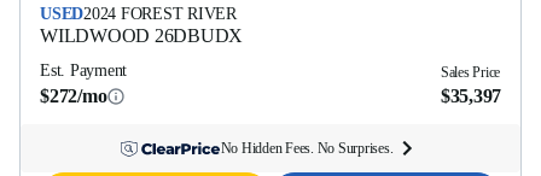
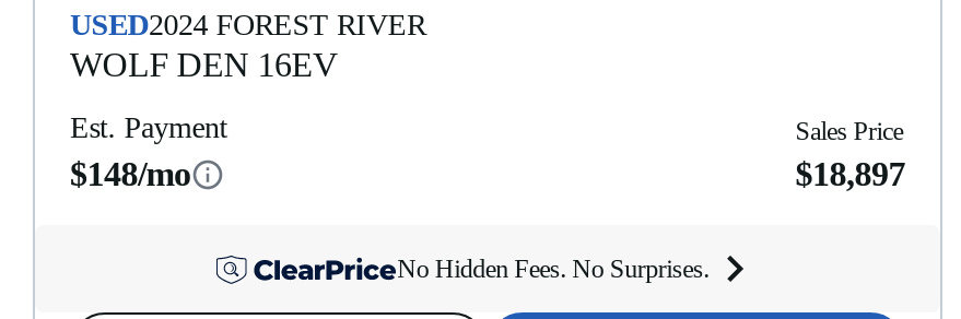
[40,25,243,46] WILDWOOD 26DBUDX -> [70,46,338,83] WOLF DEN 16EV
[40,86,107,106] $272/mo -> [70,155,191,192] $148/mo
[441,86,501,106] $35,397 -> [795,155,905,192] $18,897

